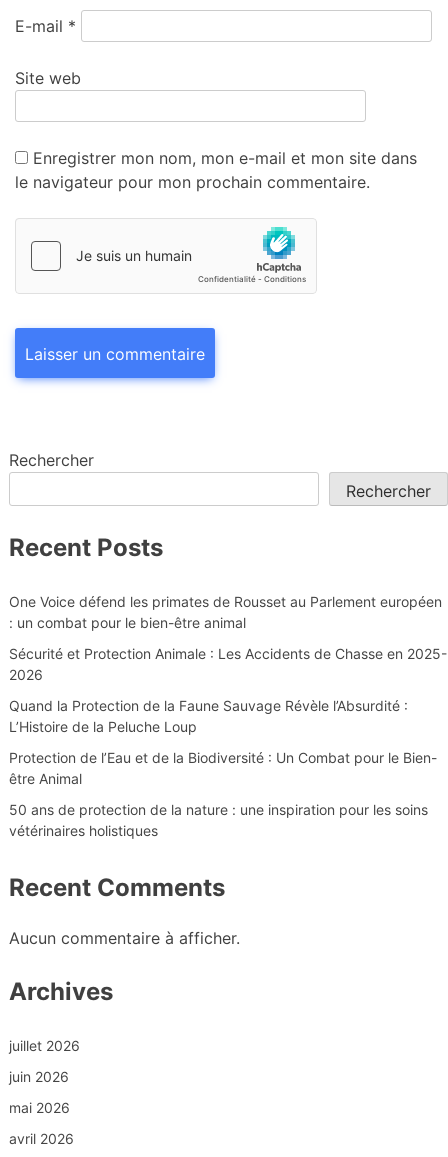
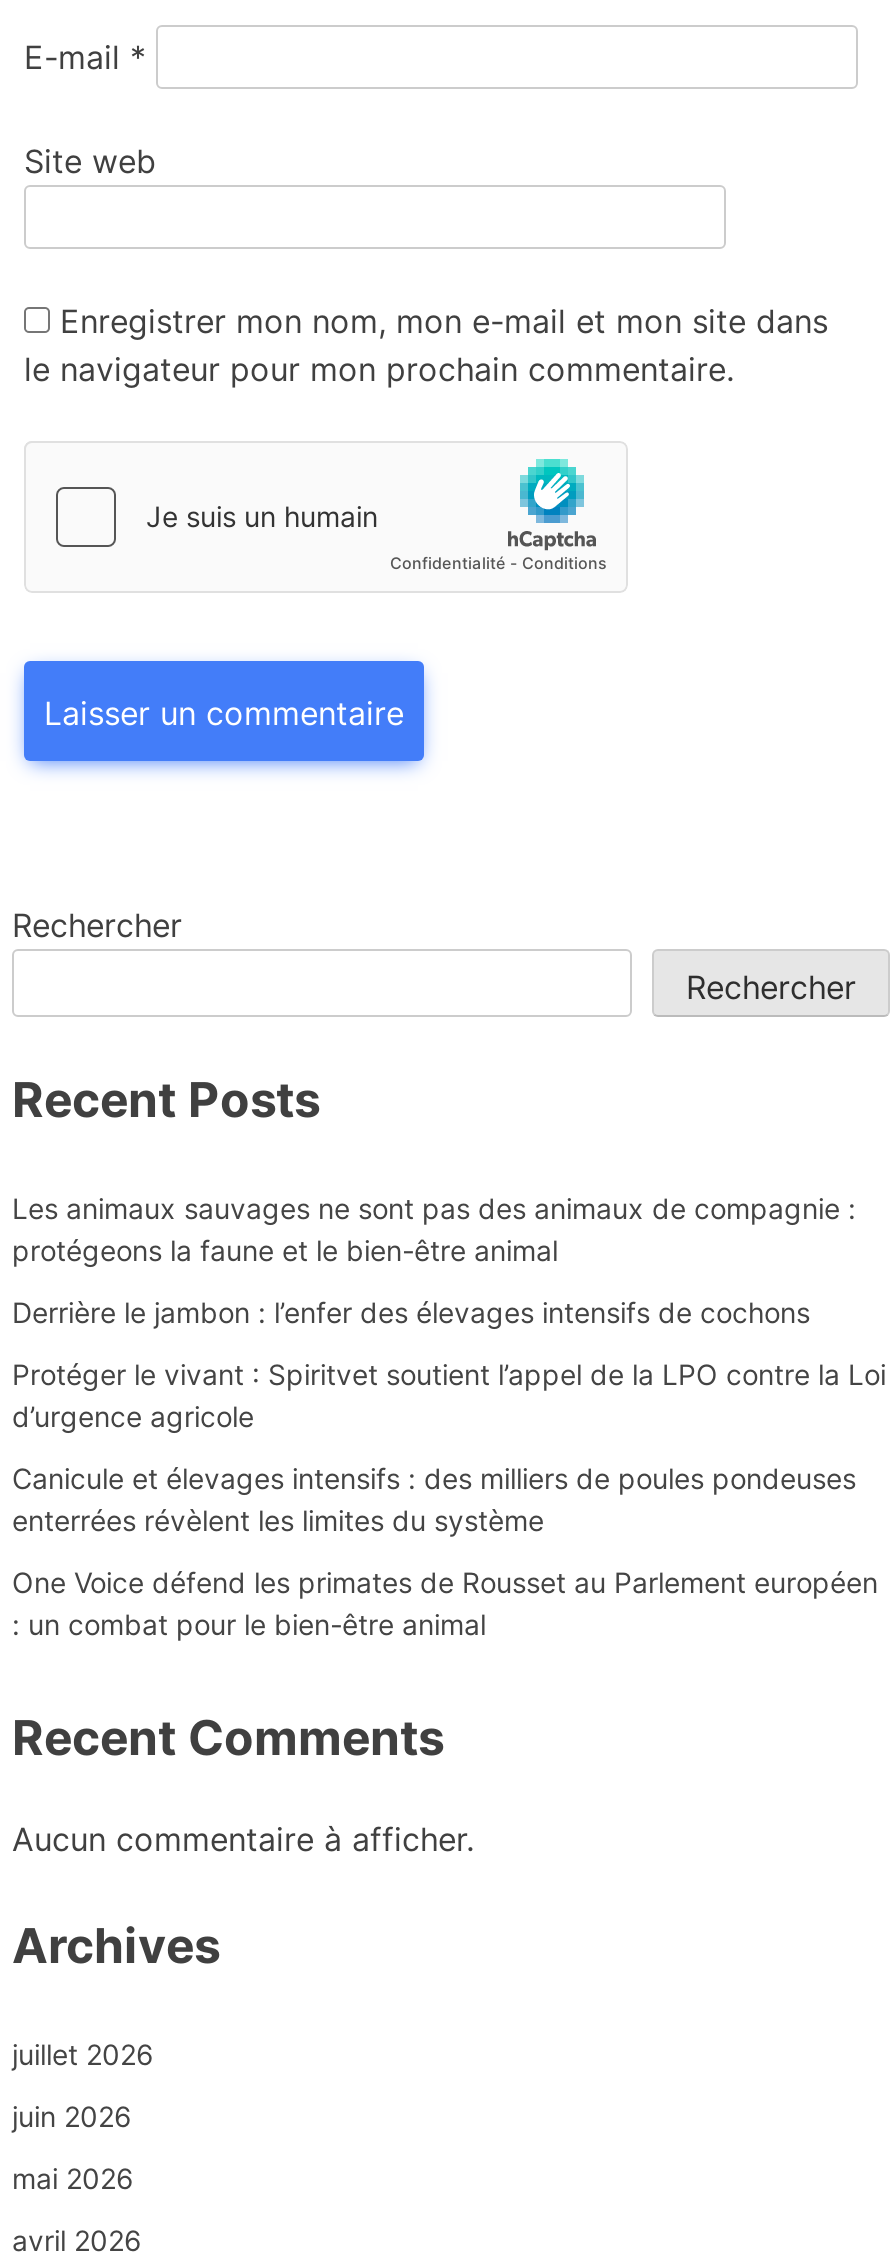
none -> [12,1191,886,1537] Les animaux sauvages ne sont pas des animaux de compagnie : | protégeons la faune et le bien-être animal | Derrière le jambon : l’enfer des élevages intensifs de cochons | Protéger le vivant : Spiritvet soutient l’appel de la LPO contre la Loi | d’urgence agricole | Canicule et élevages intensifs : des milliers de poules pondeuses | enterrées révèlent les limites du système
moved [9,593,442,631] -> [12,1565,878,1641]: One Voice défend les primates de Rousset au Parlement européen | : un combat pour le bien-être animal
[9,645,447,839] Sécurité et Protection Animale : Les Accidents de Chasse en 2025- | 2026 | Quand la Protection de la Faune Sauvage Révèle l’Absurdité : | L’Histoire de la Peluche Loup | Protection de l’Eau et de la Biodiversité : Un Combat pour le Bien- | être Animal | 50 ans de protection de la nature : une inspiration pour les soins | vétérinaires holistiques -> none

